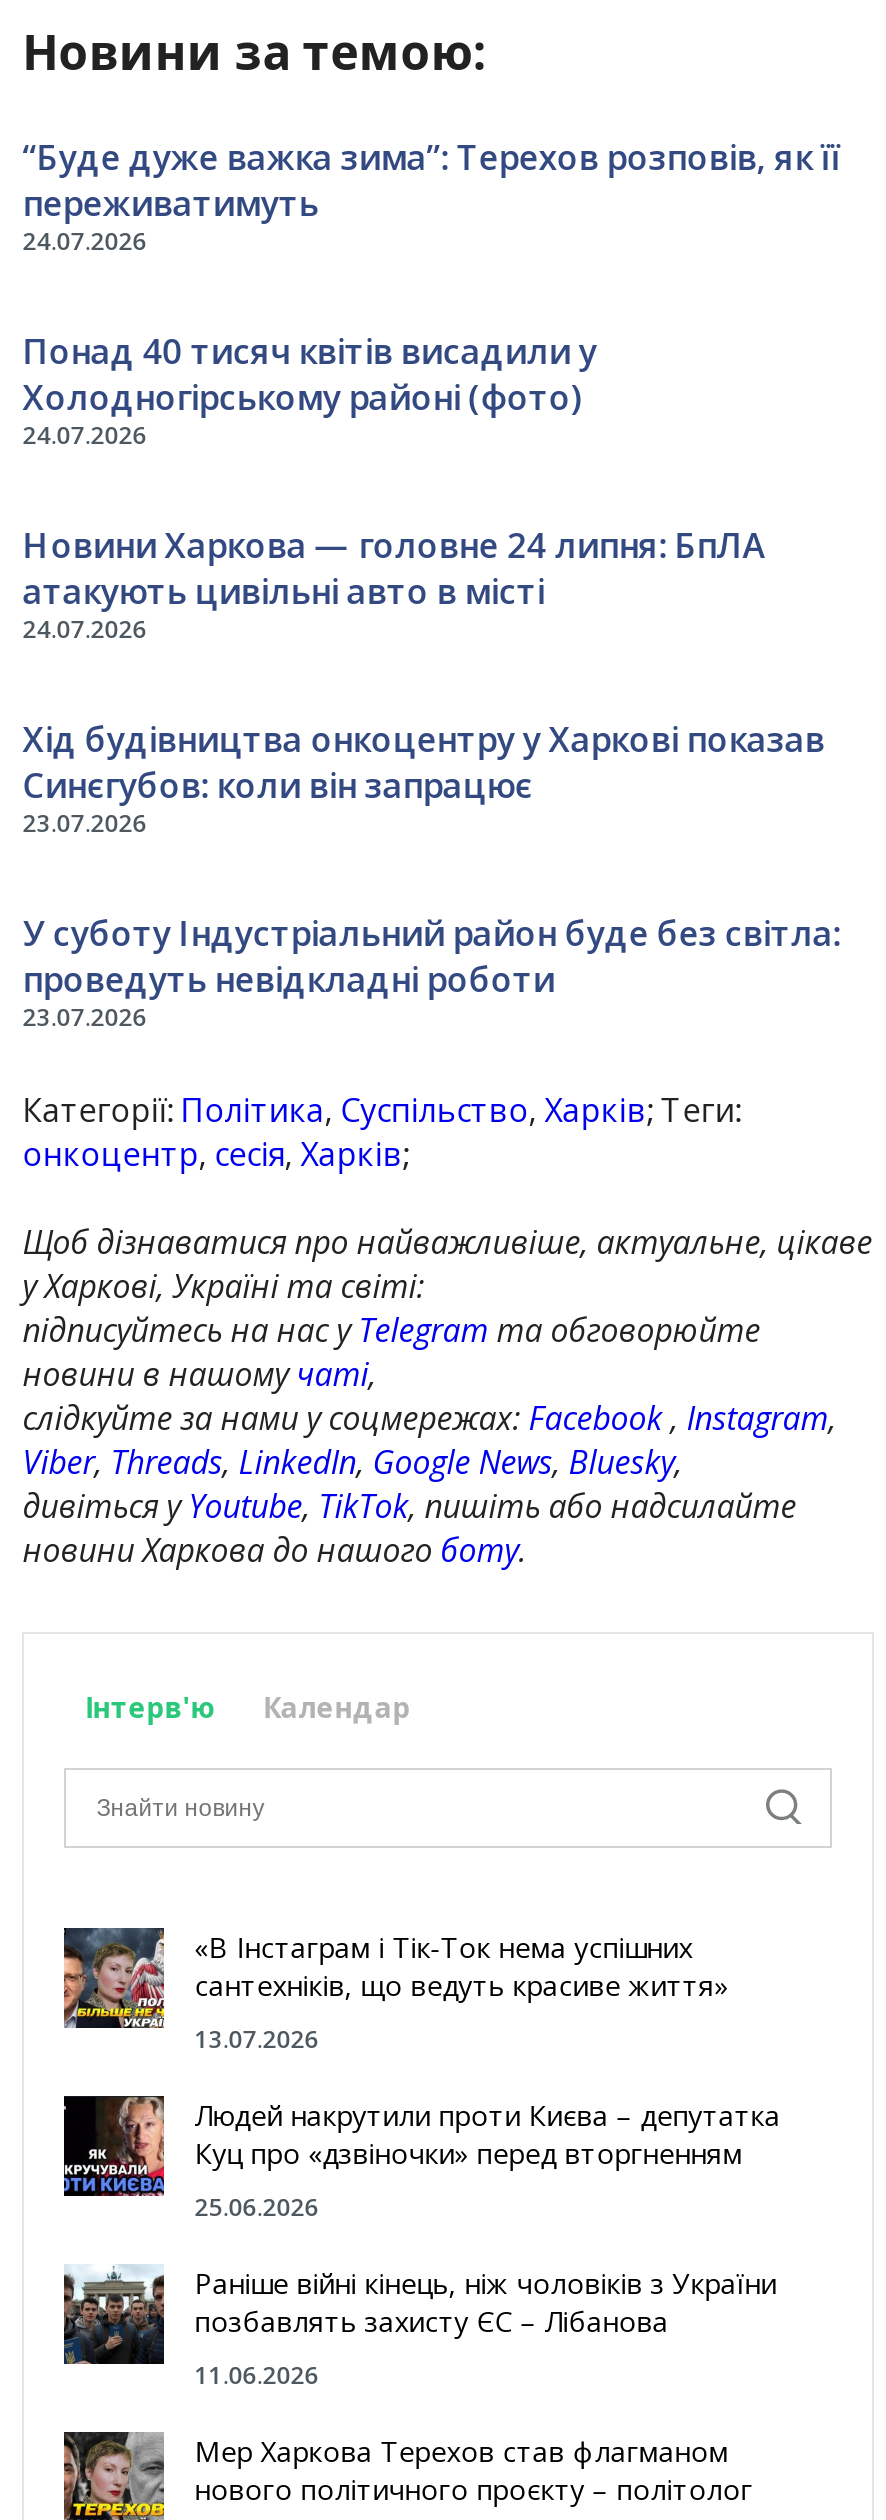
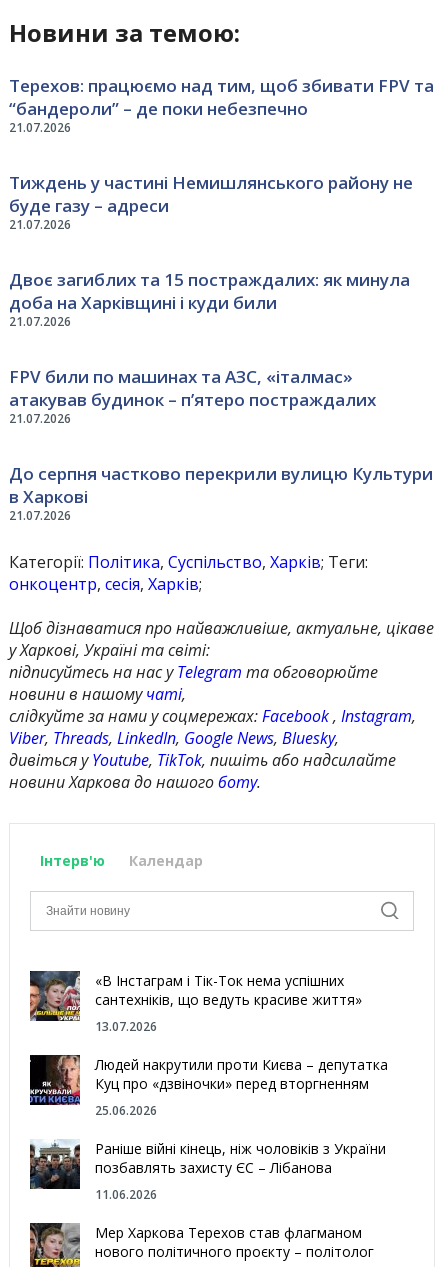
[22,134,840,226] “Буде дуже важка зима”: Терехов розповів, як її | переживатимуть -> [9,74,434,120] Терехов: працюємо над тим, щоб збивати FPV та | “бандероли” – де поки небезпечно
[22,224,146,258] 24.07.2026 -> [9,119,71,136] 21.07.2026
[22,328,596,420] Понад 40 тисяч квітів висадили у | Холодногірському районі (фото) -> [9,171,413,217] Тиждень у частині Немишлянського району не | буде газу – адреси
[22,418,146,452] 24.07.2026 -> [9,216,71,233] 21.07.2026
[22,522,764,614] Новини Харкова — головне 24 липня: БпЛА | атакують цивільні авто в місті -> [9,268,410,314] Двоє загиблих та 15 постраждалих: як минула | доба на Харківщині і куди били
[22,612,146,646] 24.07.2026 -> [9,313,71,330] 21.07.2026
[22,716,824,808] Хід будівництва онкоцентру у Харкові показав | Синєгубов: коли він запрацює -> [9,365,376,411] FPV били по машинах та АЗС, «італмас» | атакував будинок – п’ятеро постраждалих
[22,806,146,840] 23.07.2026 -> [9,410,71,427] 21.07.2026
[22,910,840,1002] У суботу Індустріальний район буде без світла: | проведуть невідкладні роботи -> [9,462,433,508] До серпня частково перекрили вулицю Культури | в Харкові
[22,1000,146,1034] 23.07.2026 -> [9,507,71,524] 21.07.2026

